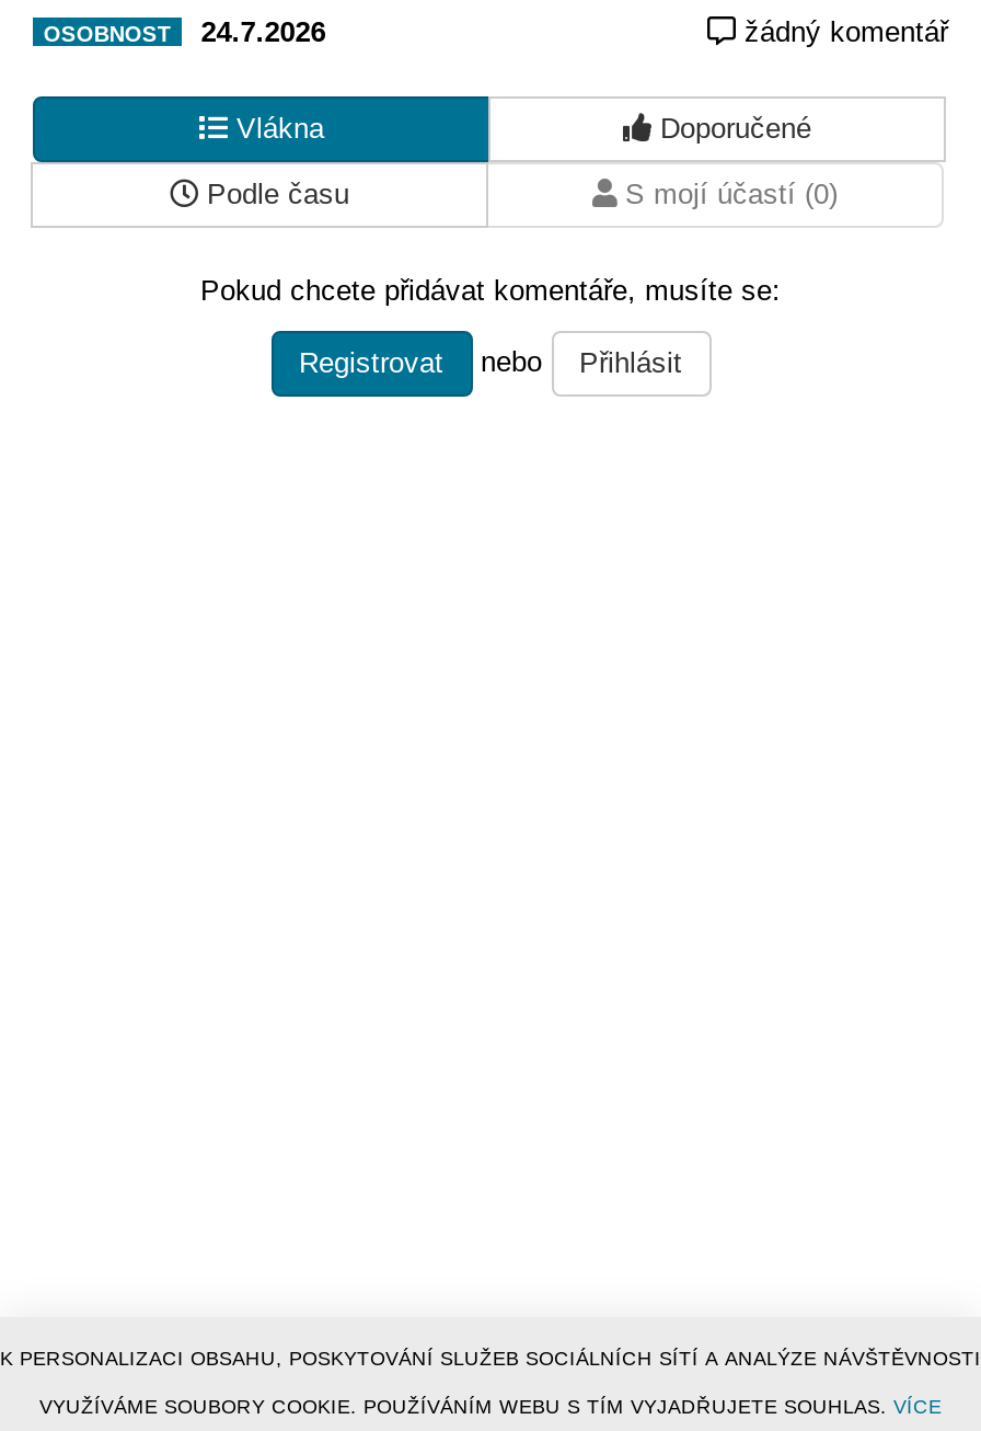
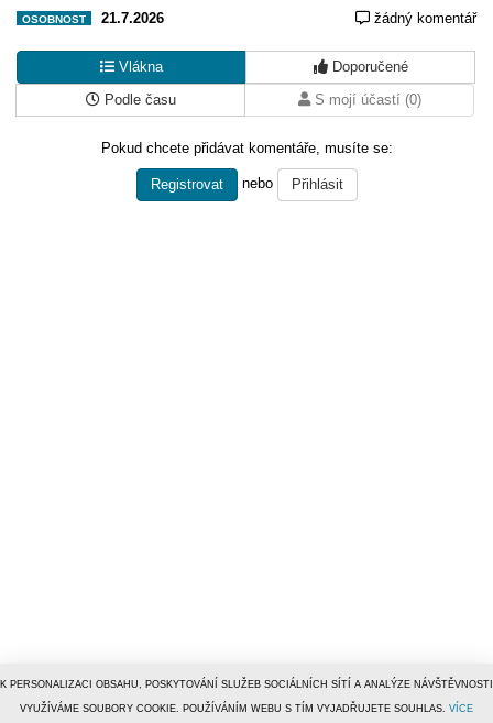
[44,15,326,48] OSOBNOST 24.7.2026 -> [22,10,164,26] OSOBNOST 21.7.2026

